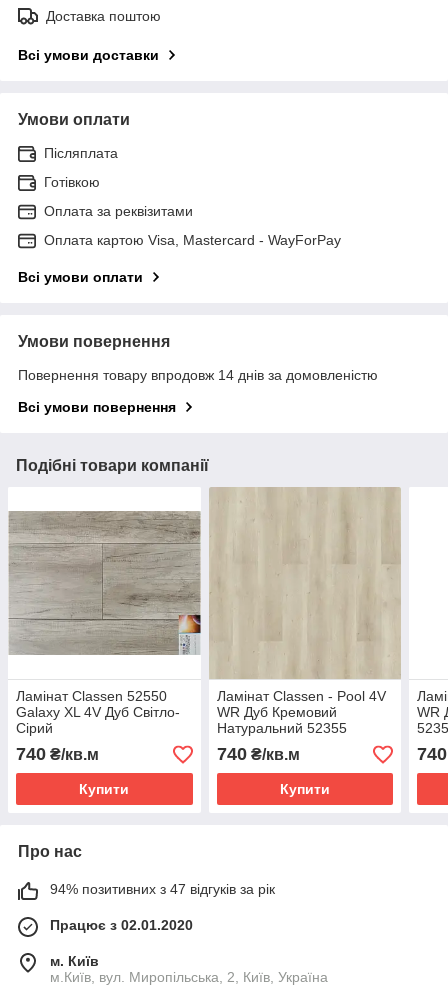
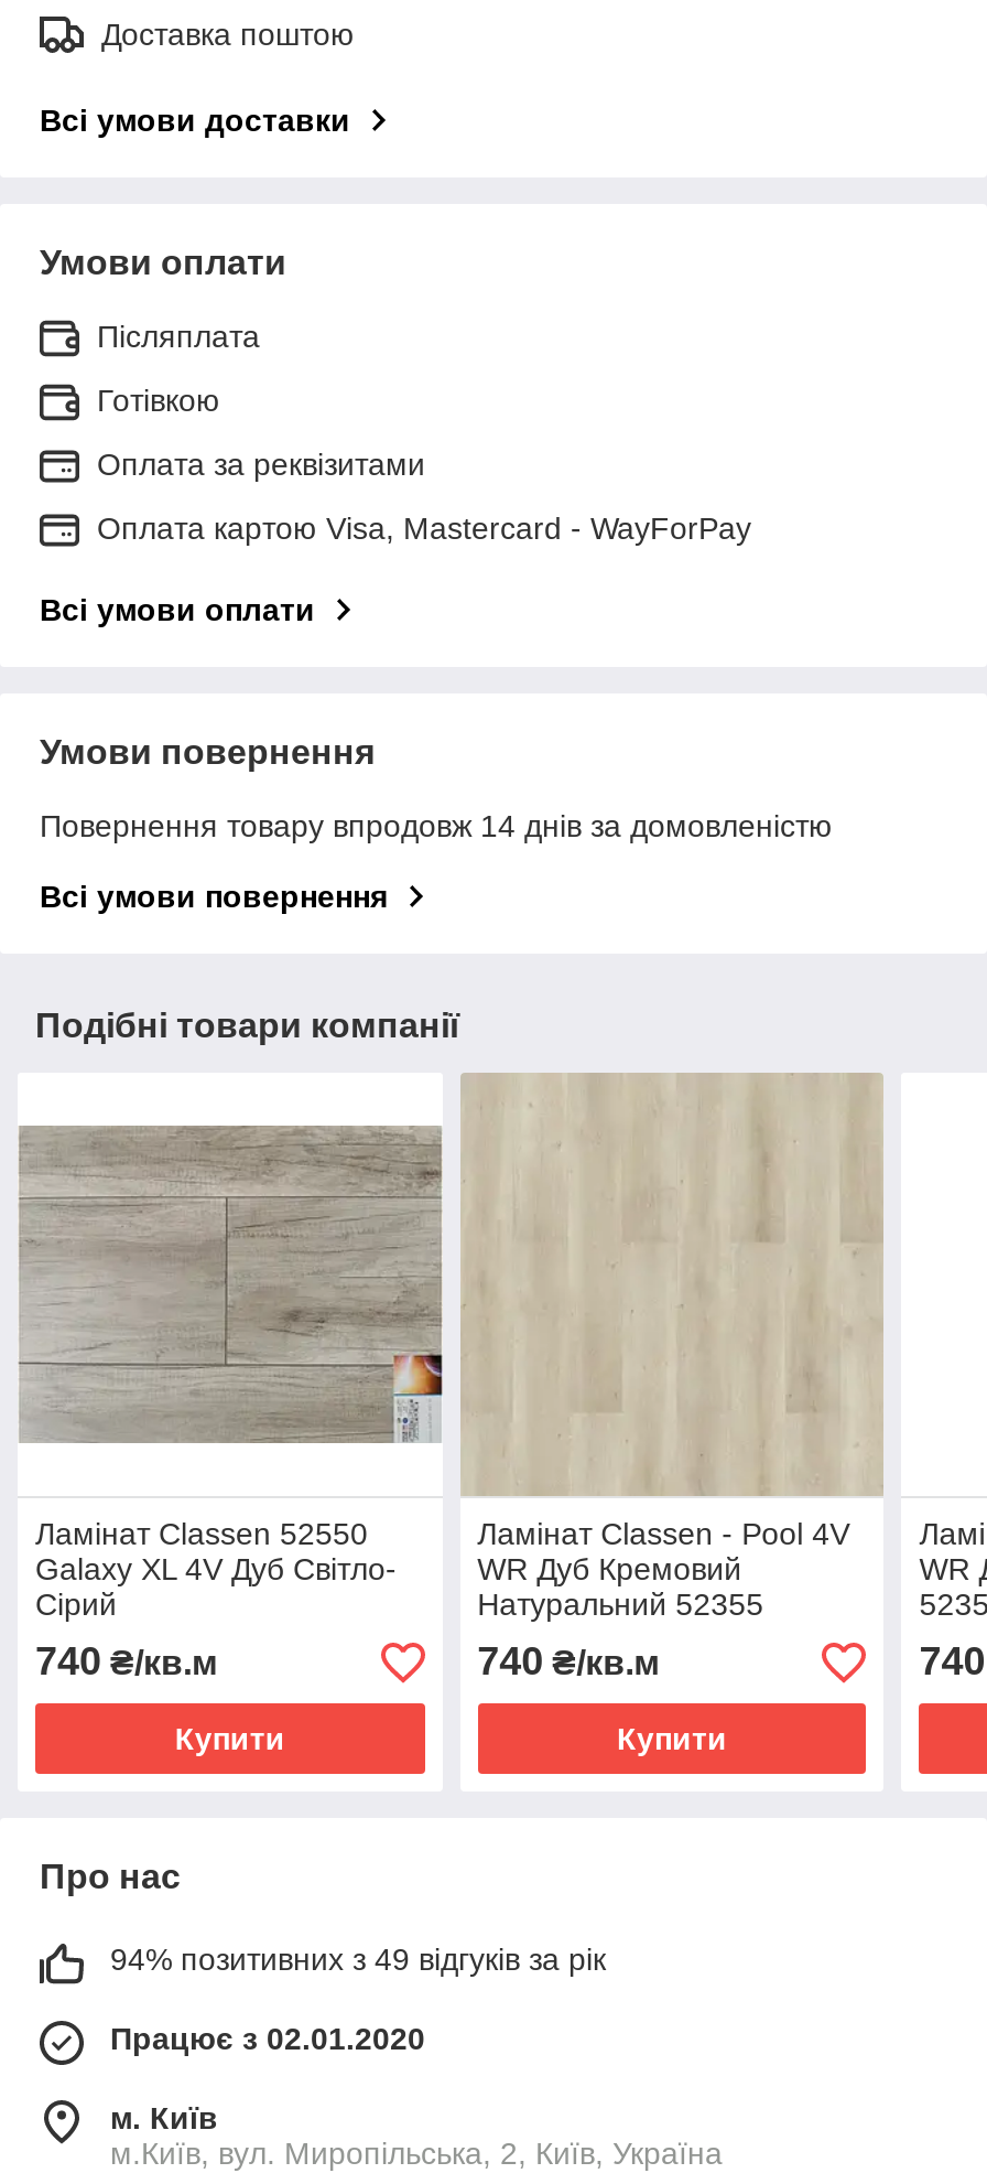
[50,881,275,897] 94% позитивних з 47 відгуків за рік -> [110,1942,606,1978] 94% позитивних з 49 відгуків за рік

